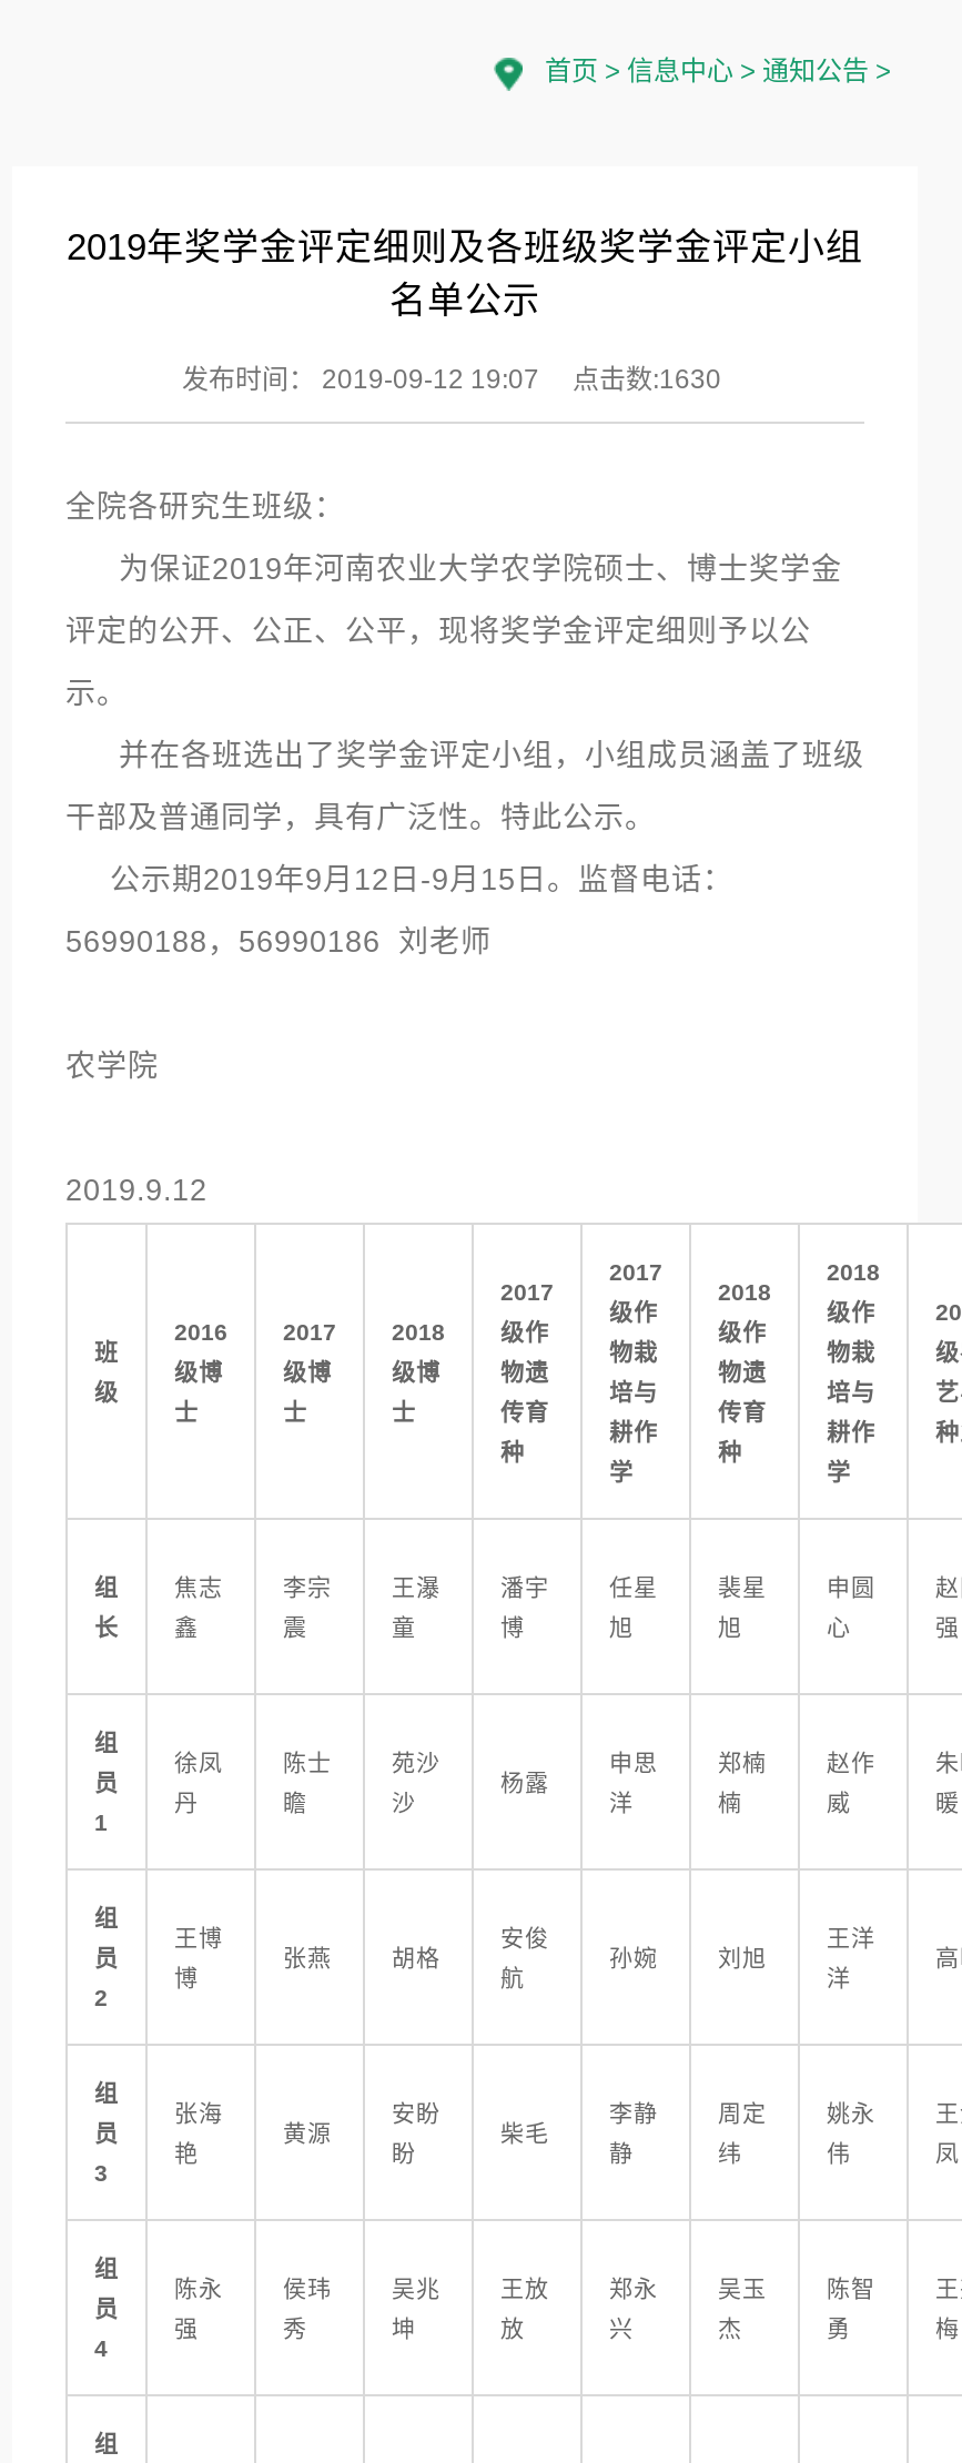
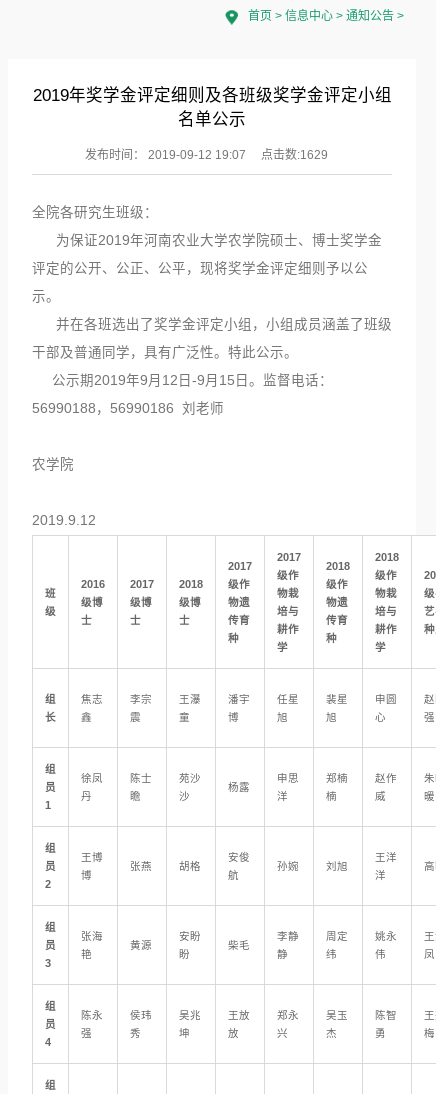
[182,363,721,395] 发布时间： 2019-09-12 19:07 点击数:1630 -> [84,148,327,162] 发布时间： 2019-09-12 19:07 点击数:1629

